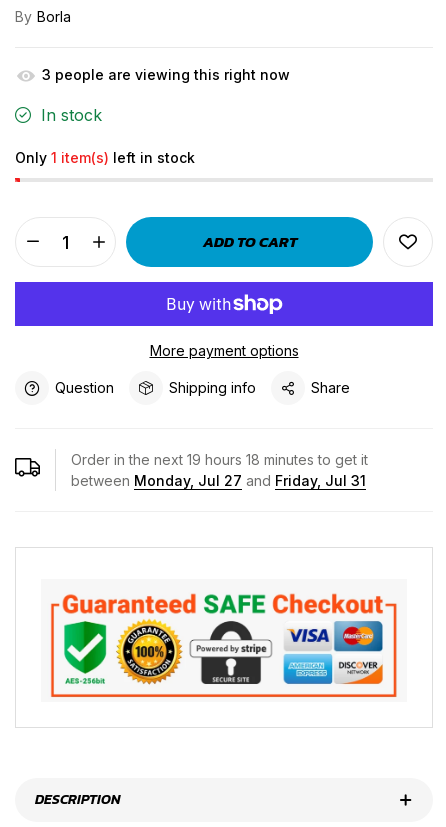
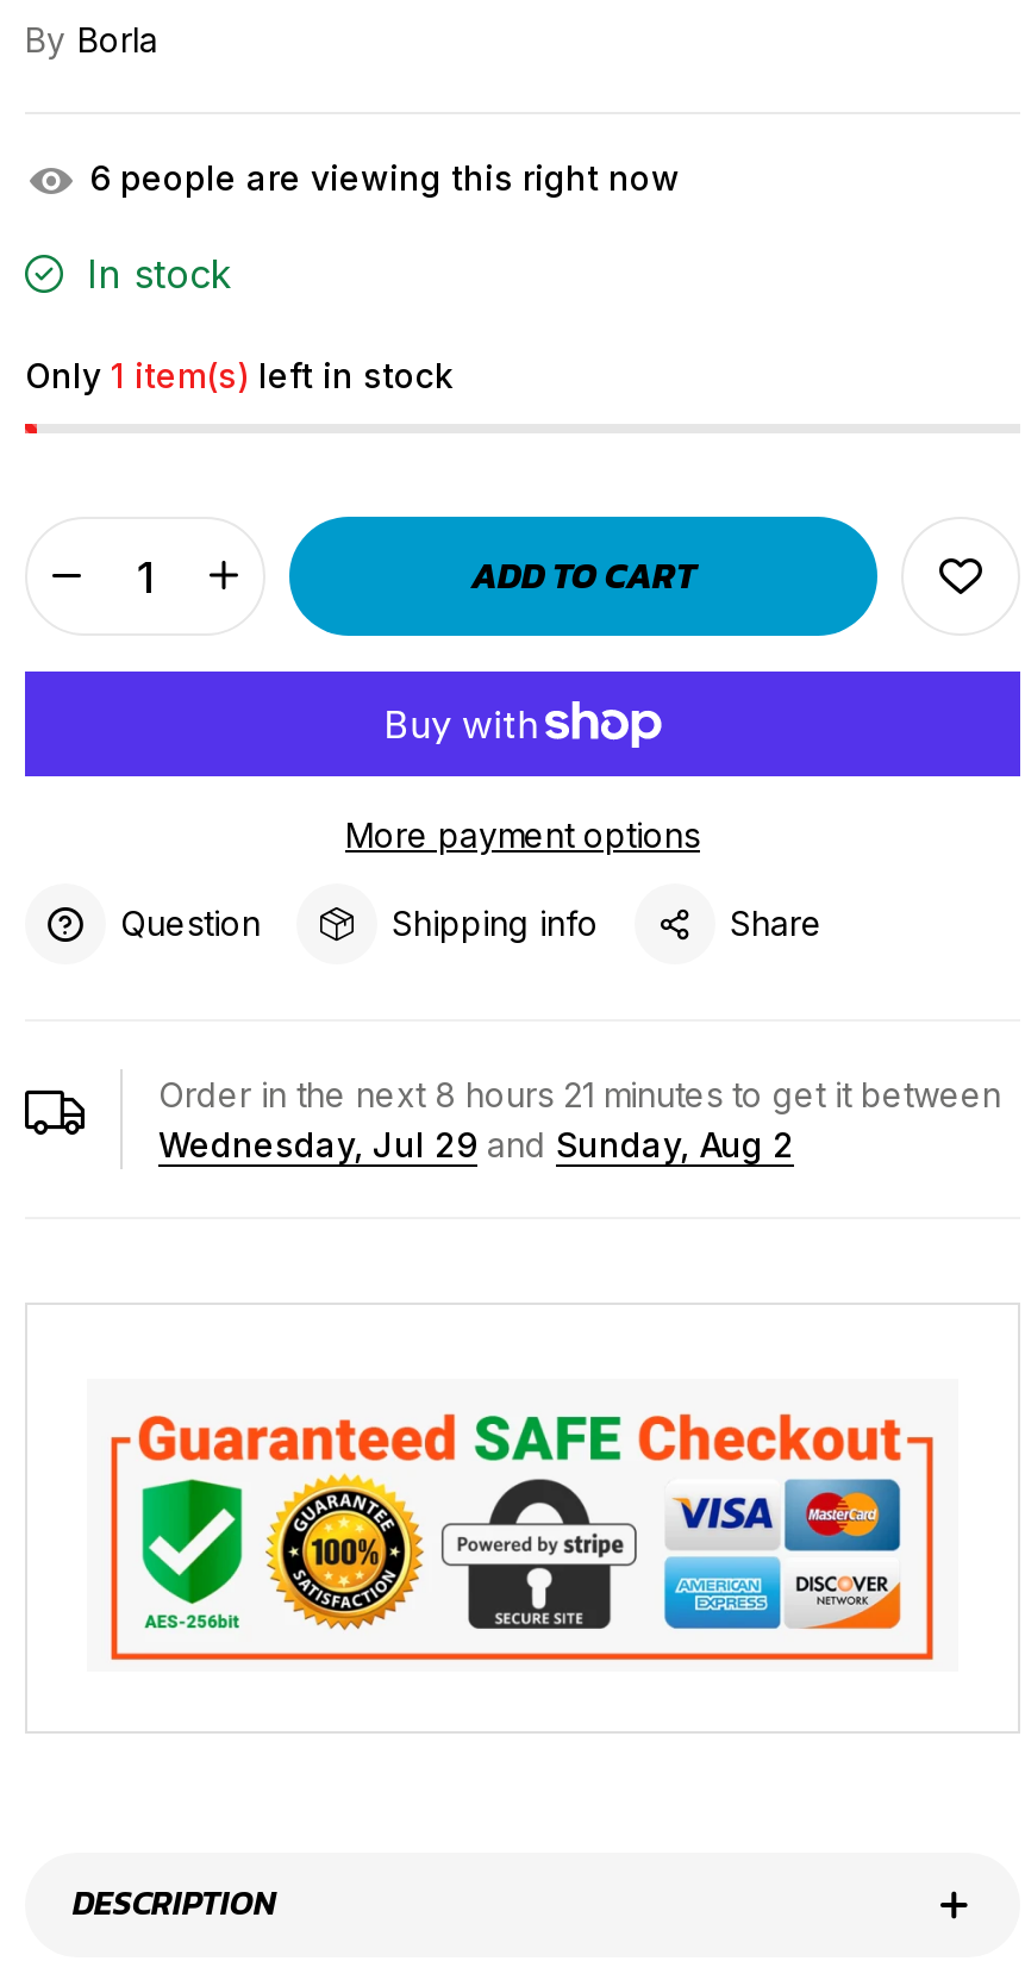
[42,66,290,83] 3 people are viewing this right now -> [89,157,680,198] 6 people are viewing this right now
[71,451,368,489] Order in the next 19 hours 18 minutes to get it | between Monday, Jul 27 and Friday, Jul 31 -> [158,1074,1001,1164] Order in the next 8 hours 21 minutes to get it between | Wednesday, Jul 29 and Sunday, Aug 2

